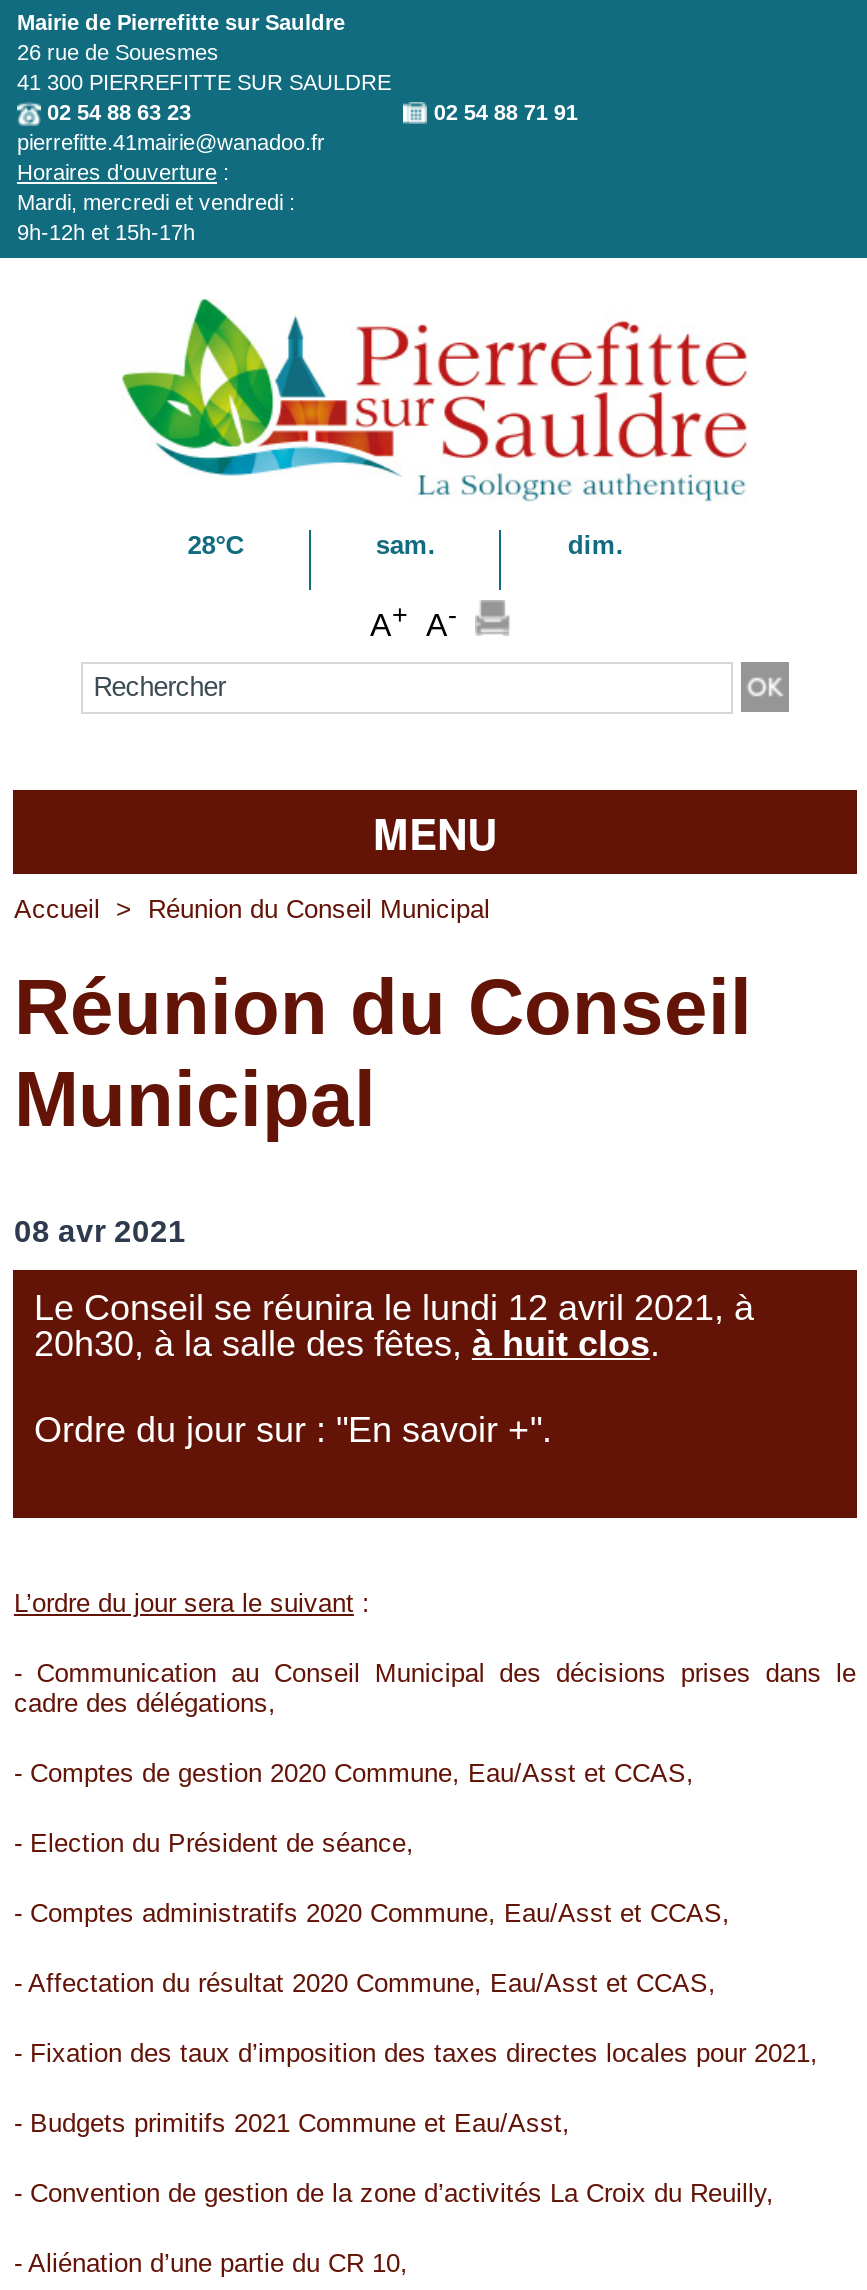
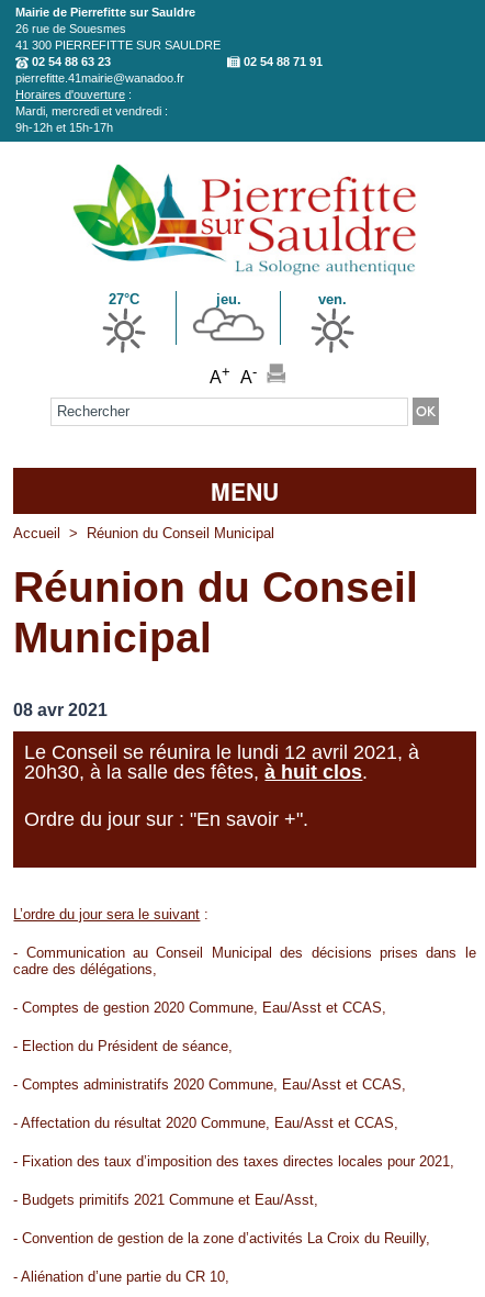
[187,529,624,559] 28°C | sam. | dim. -> [109,291,347,307] 27°C | jeu. | ven.

